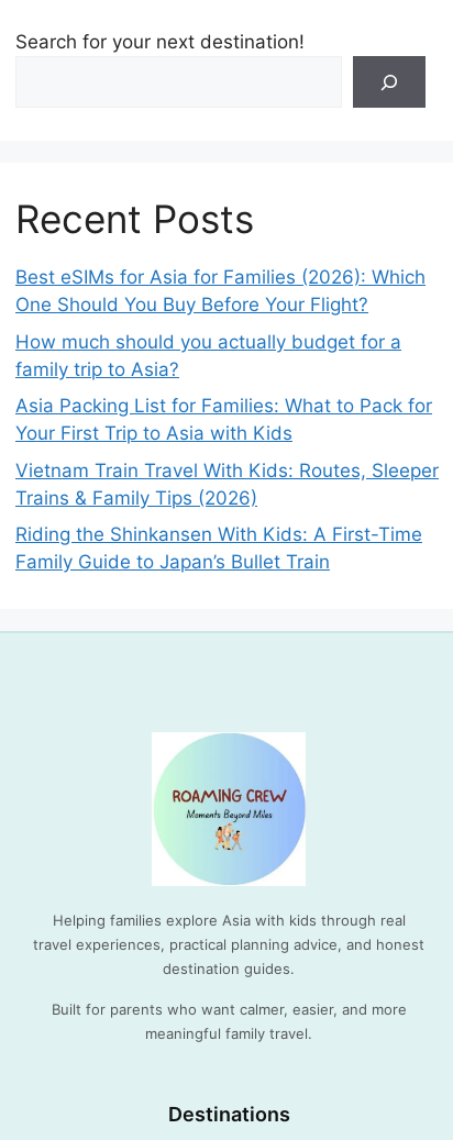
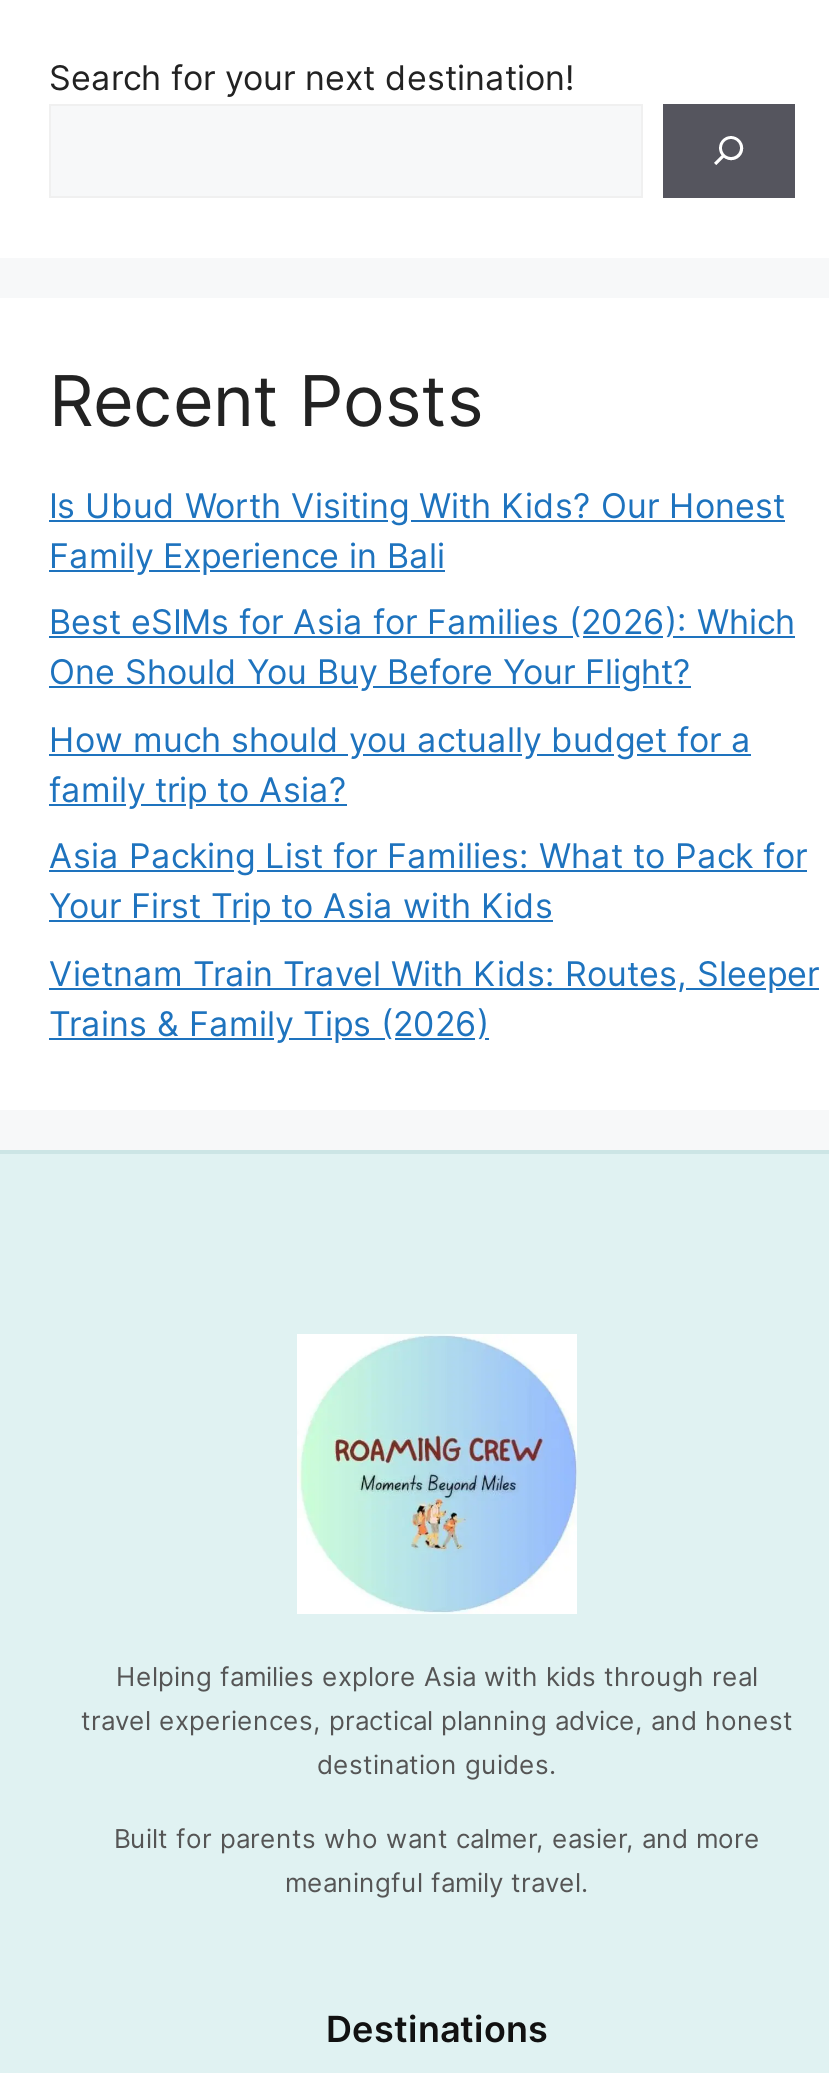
none -> [49,486,785,576] Is Ubud Worth Visiting With Kids? Our Honest | Family Experience in Bali
moved [15,266,439,509] -> [49,603,819,1044]: Best eSIMs for Asia for Families (2026): Which | One Should You Buy Before Your Flight? | How much should you actually budget for a | family trip to Asia? | Asia Packing List for Families: What to Pack for | Your First Trip to Asia with Kids | Vietnam Train Travel With Kids: Routes, Sleeper | Trains & Family Tips (2026)
[15,523,422,573] Riding the Shinkansen With Kids: A First-Time | Family Guide to Japan’s Bullet Train -> none

